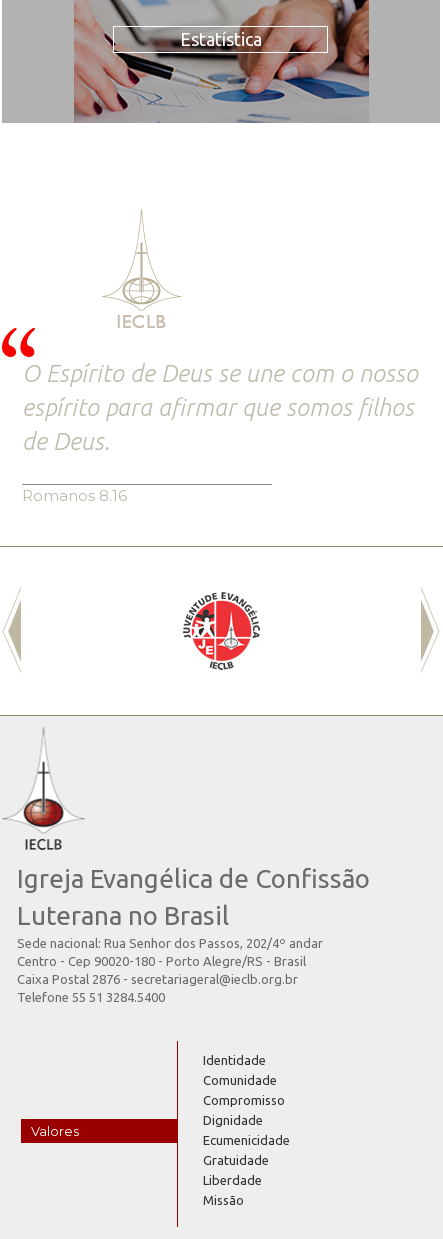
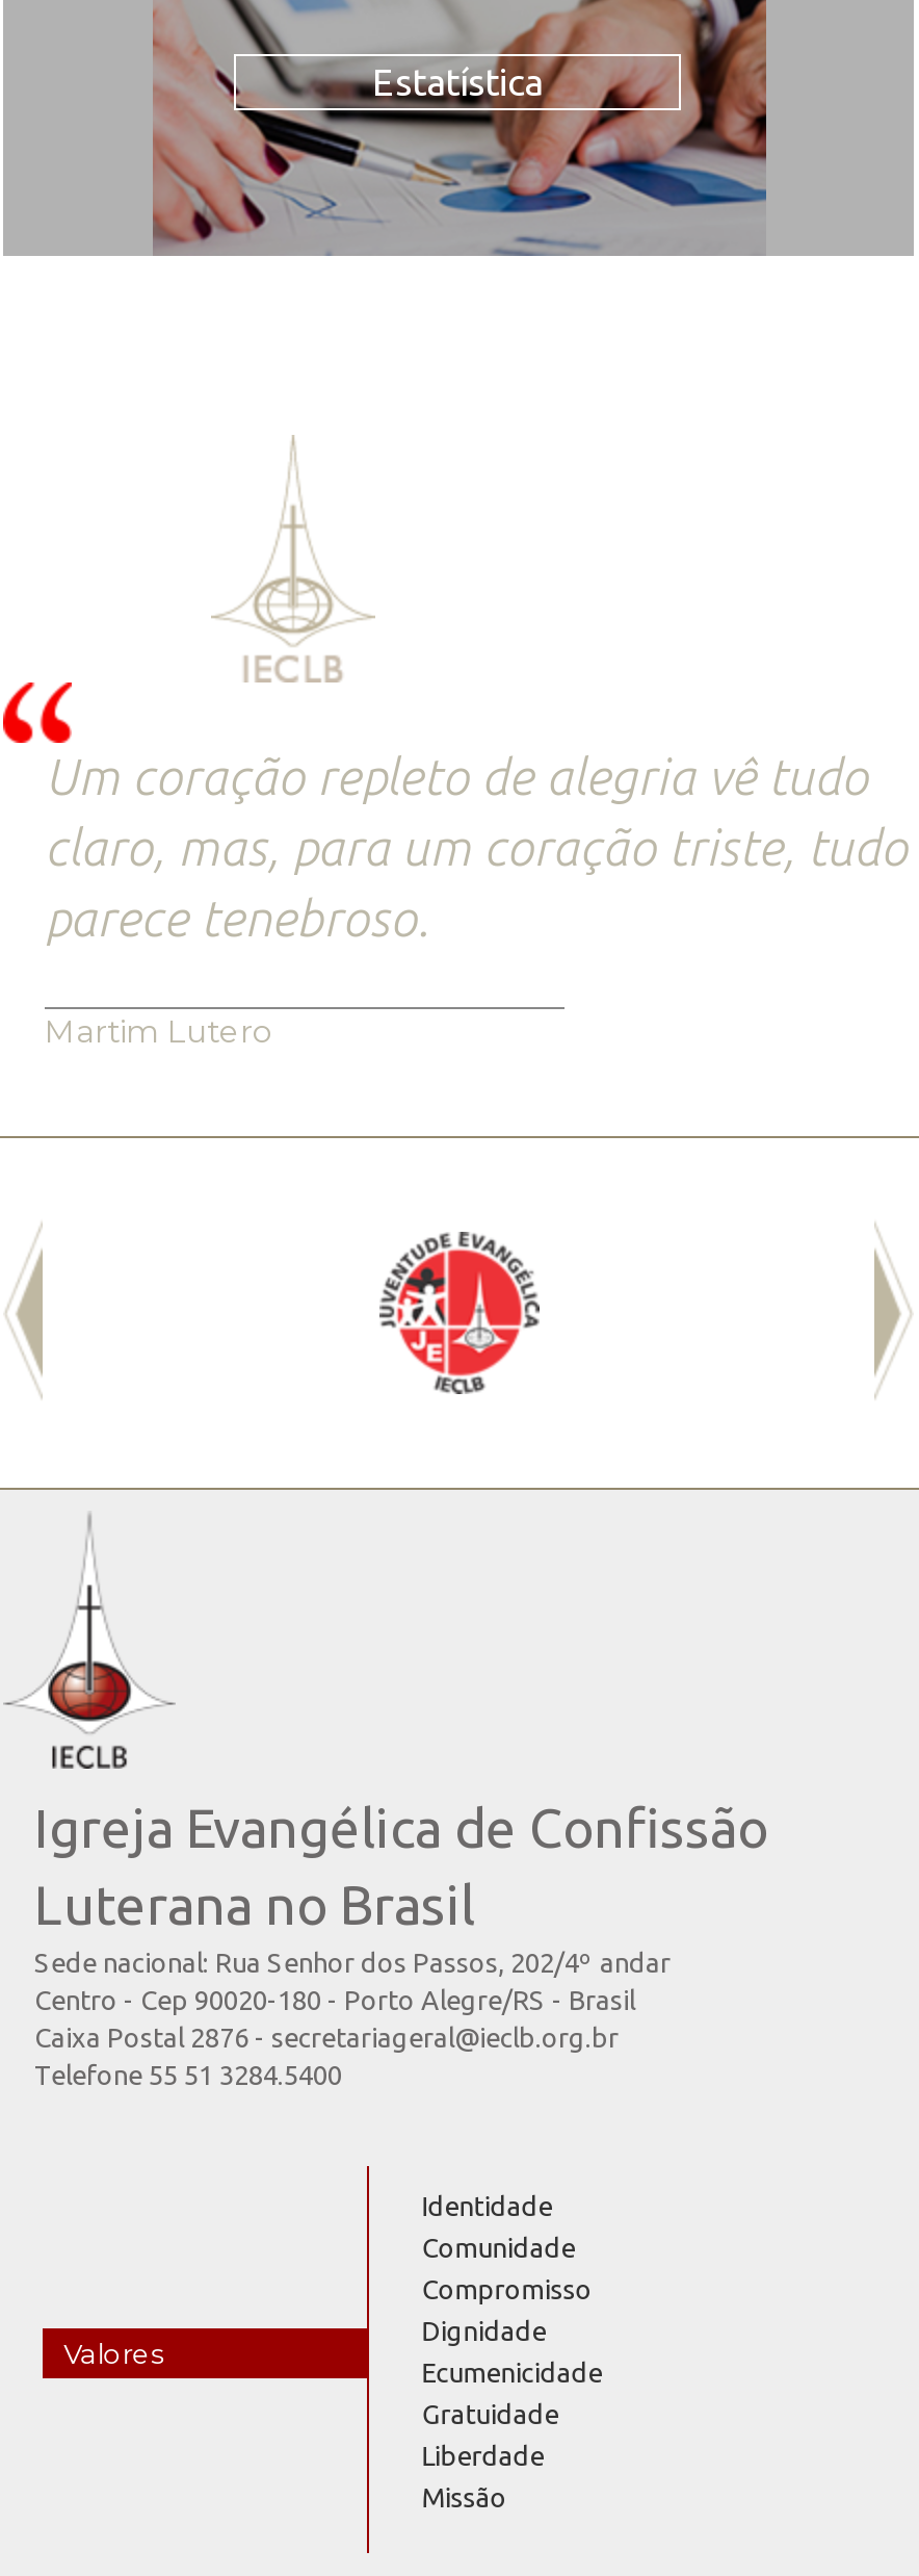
[22,360,418,455] O Espírito de Deus se une com o nosso | espírito para afirmar que somos filhos | de Deus. -> [45,749,908,947] Um coração repleto de alegria vê tudo | claro, mas, para um coração triste, tudo | parece tenebroso.
[22,486,127,505] Romanos 8.16 -> [45,1011,273,1051] Martim Lutero

